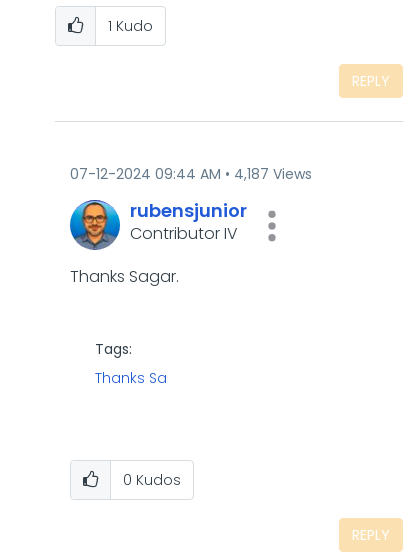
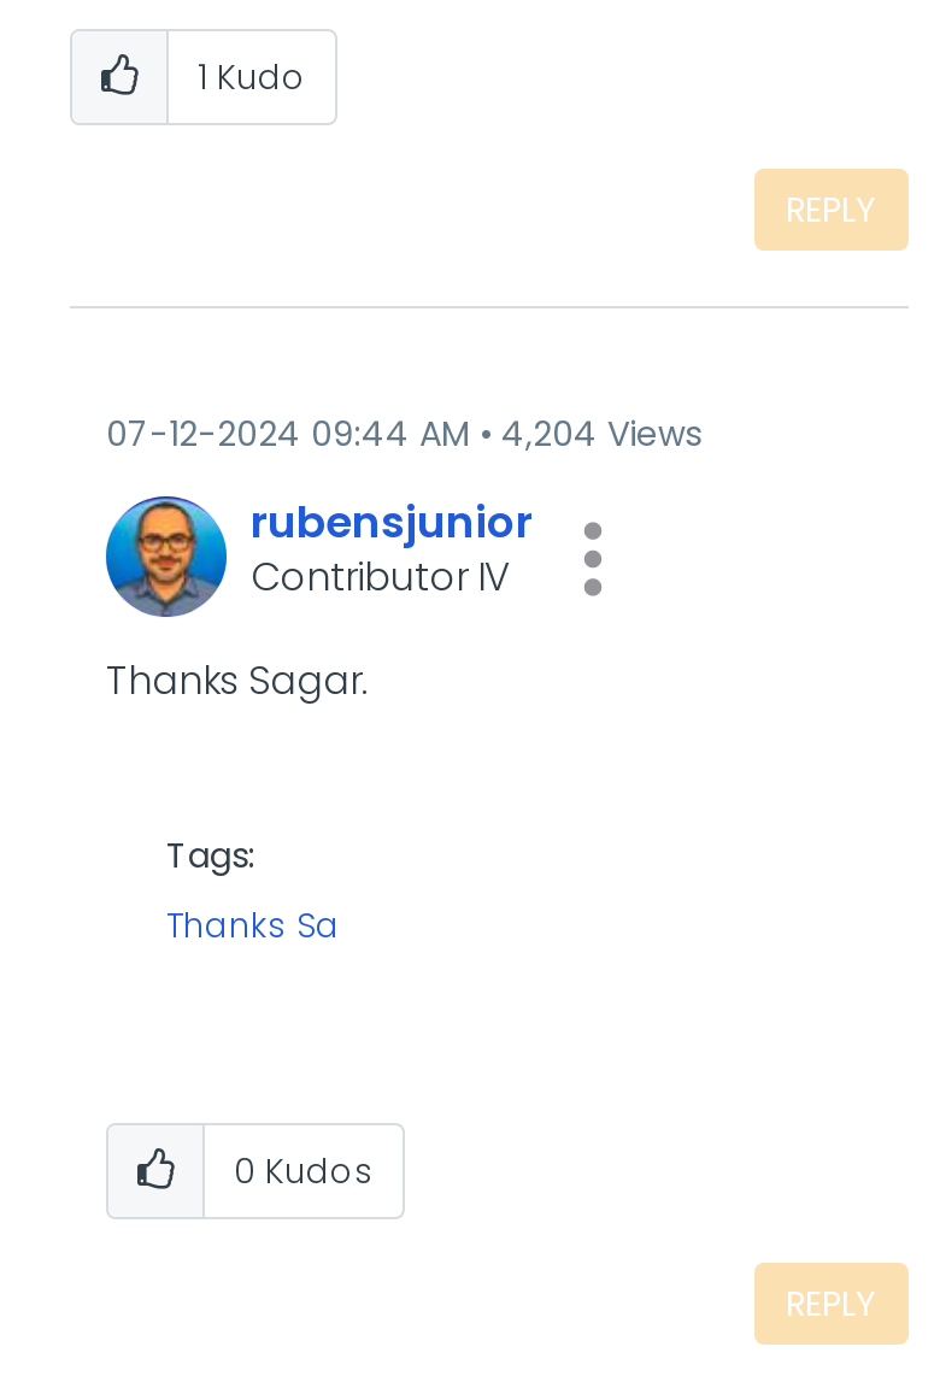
[70,164,312,184] 07-12-2024 09:44 AM 4,187 Views -> [106,410,701,458] 07-12-2024 09:44 AM 4,204 Views

